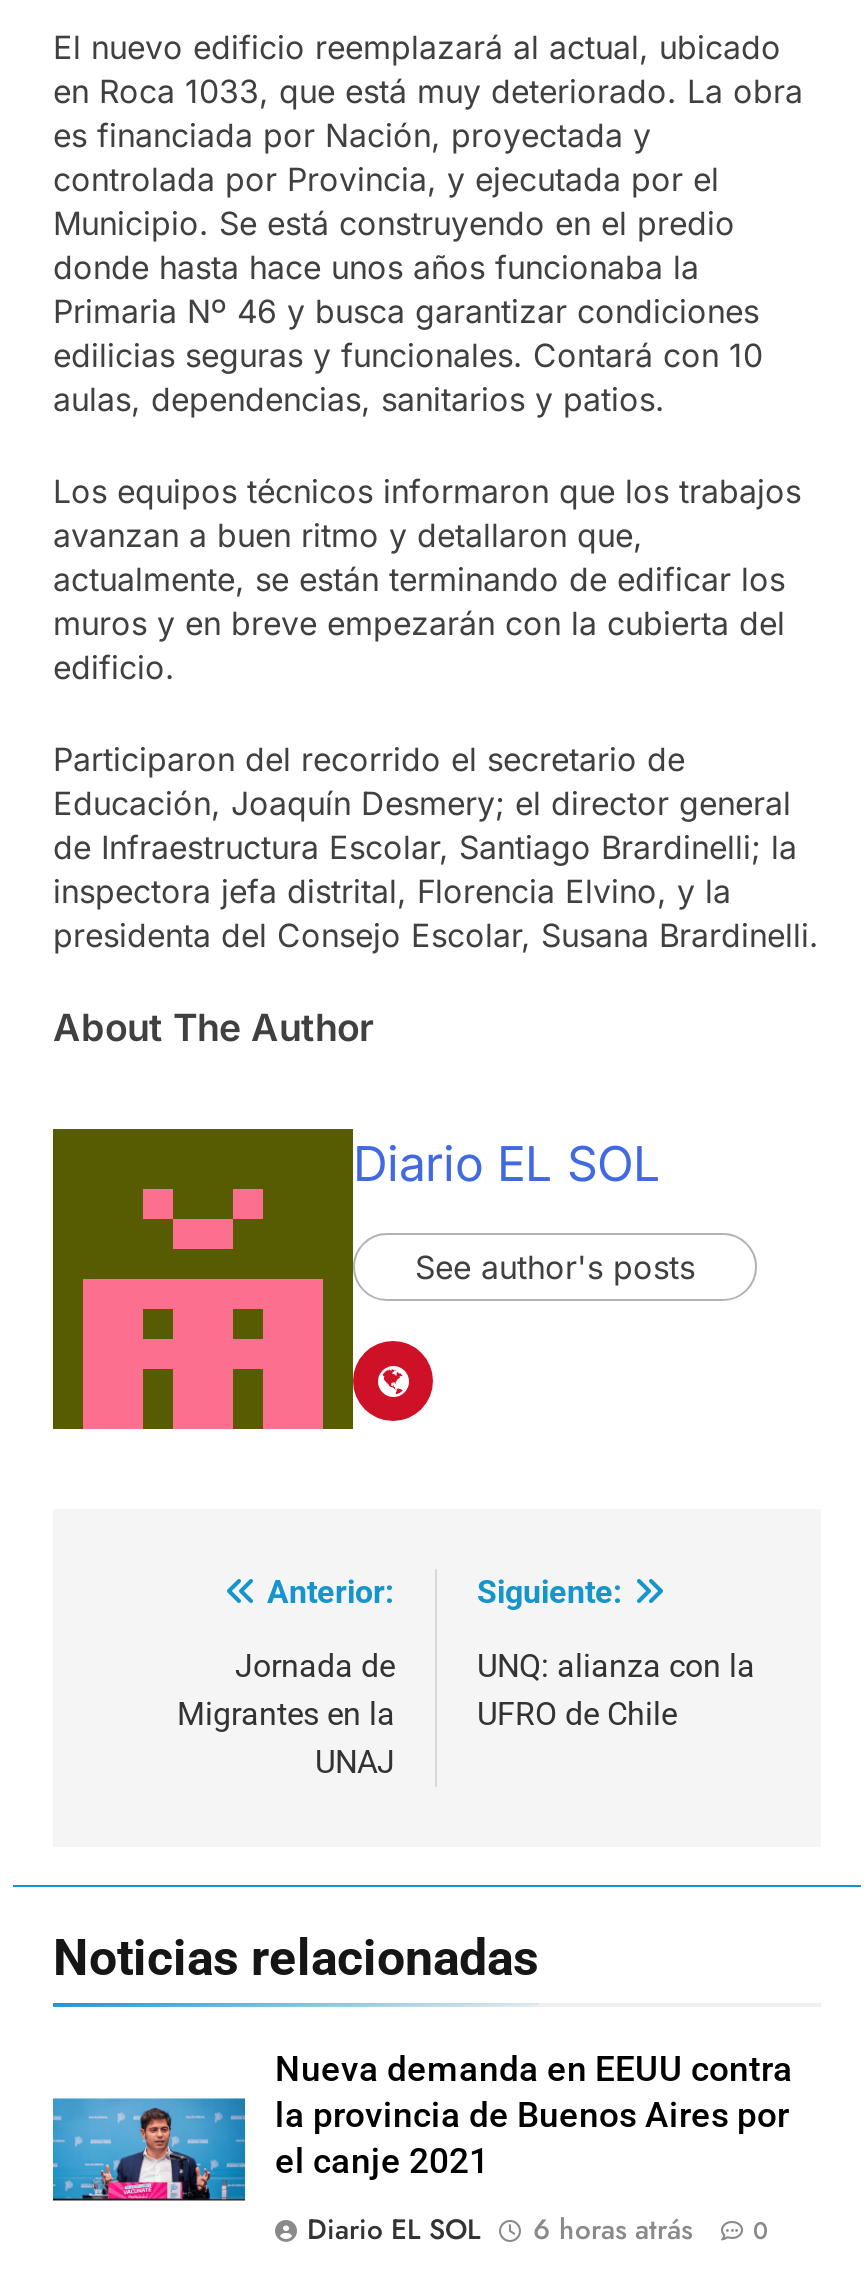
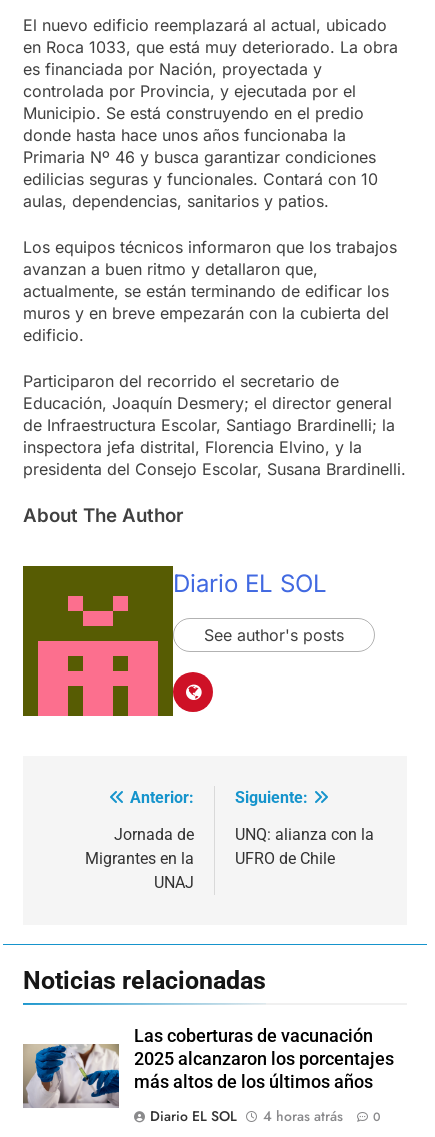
[51,2048,793,2213] [image] | Nueva demanda en EEUU contra | la provincia de Buenos Aires por | el canje 2021 -> [22,1026,394,1109] [image] | Las coberturas de vacunación | 2025 alcanzaron los porcentajes | más altos de los últimos años
[307,2208,769,2248] Diario EL SOL 6 horas atrás 0 -> [150,1106,381,1126] Diario EL SOL 4 horas atrás 0

